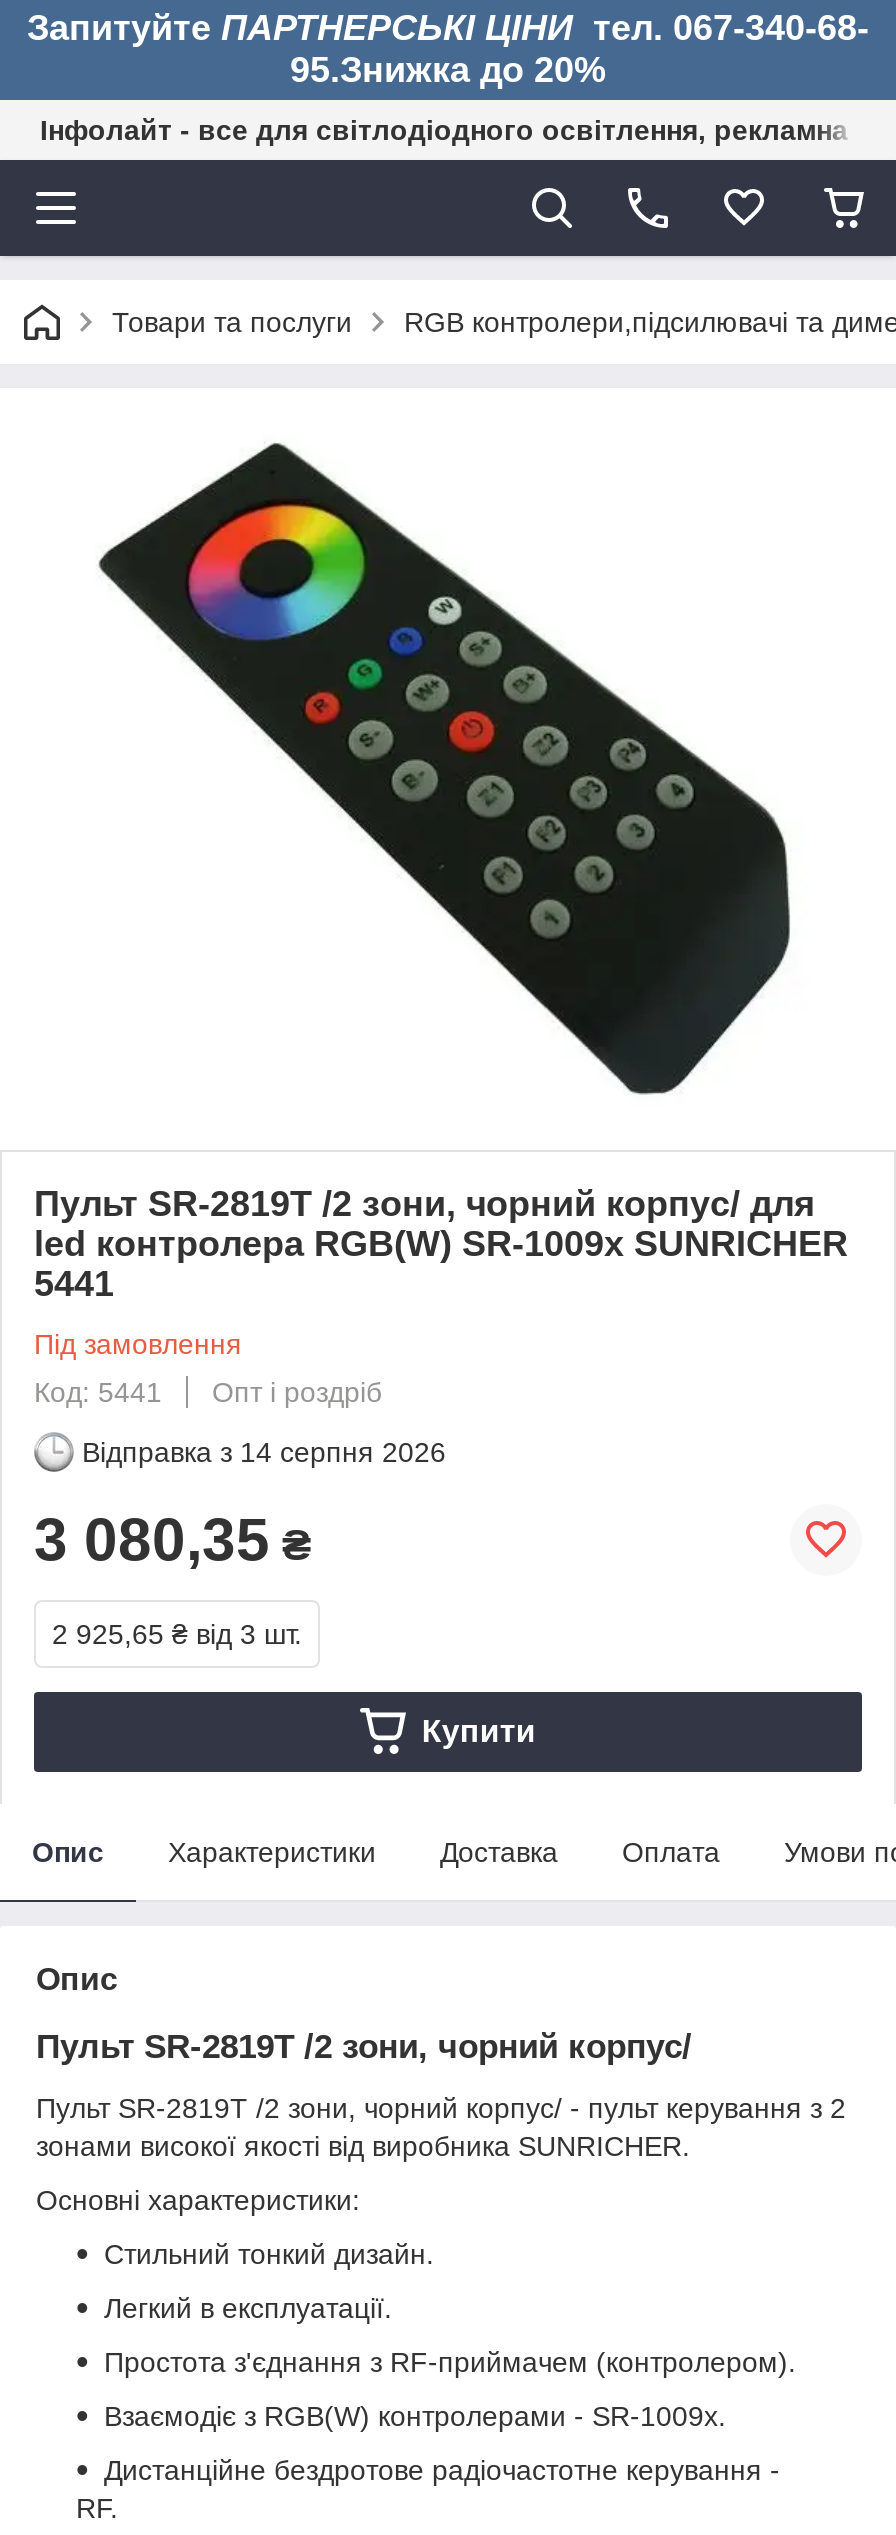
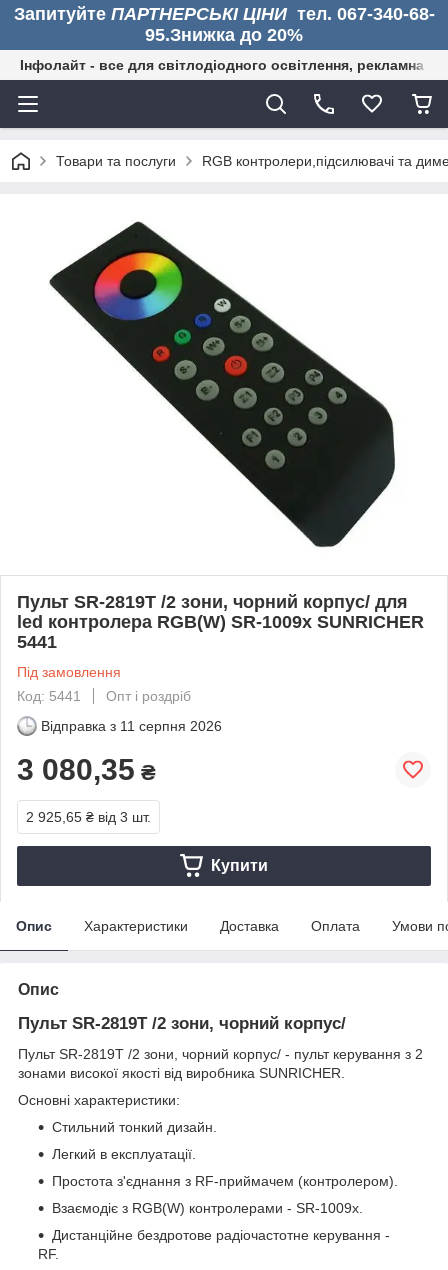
[82,1436,446,1468] Відправка з 14 серпня 2026 -> [41,718,222,734] Відправка з 11 серпня 2026

